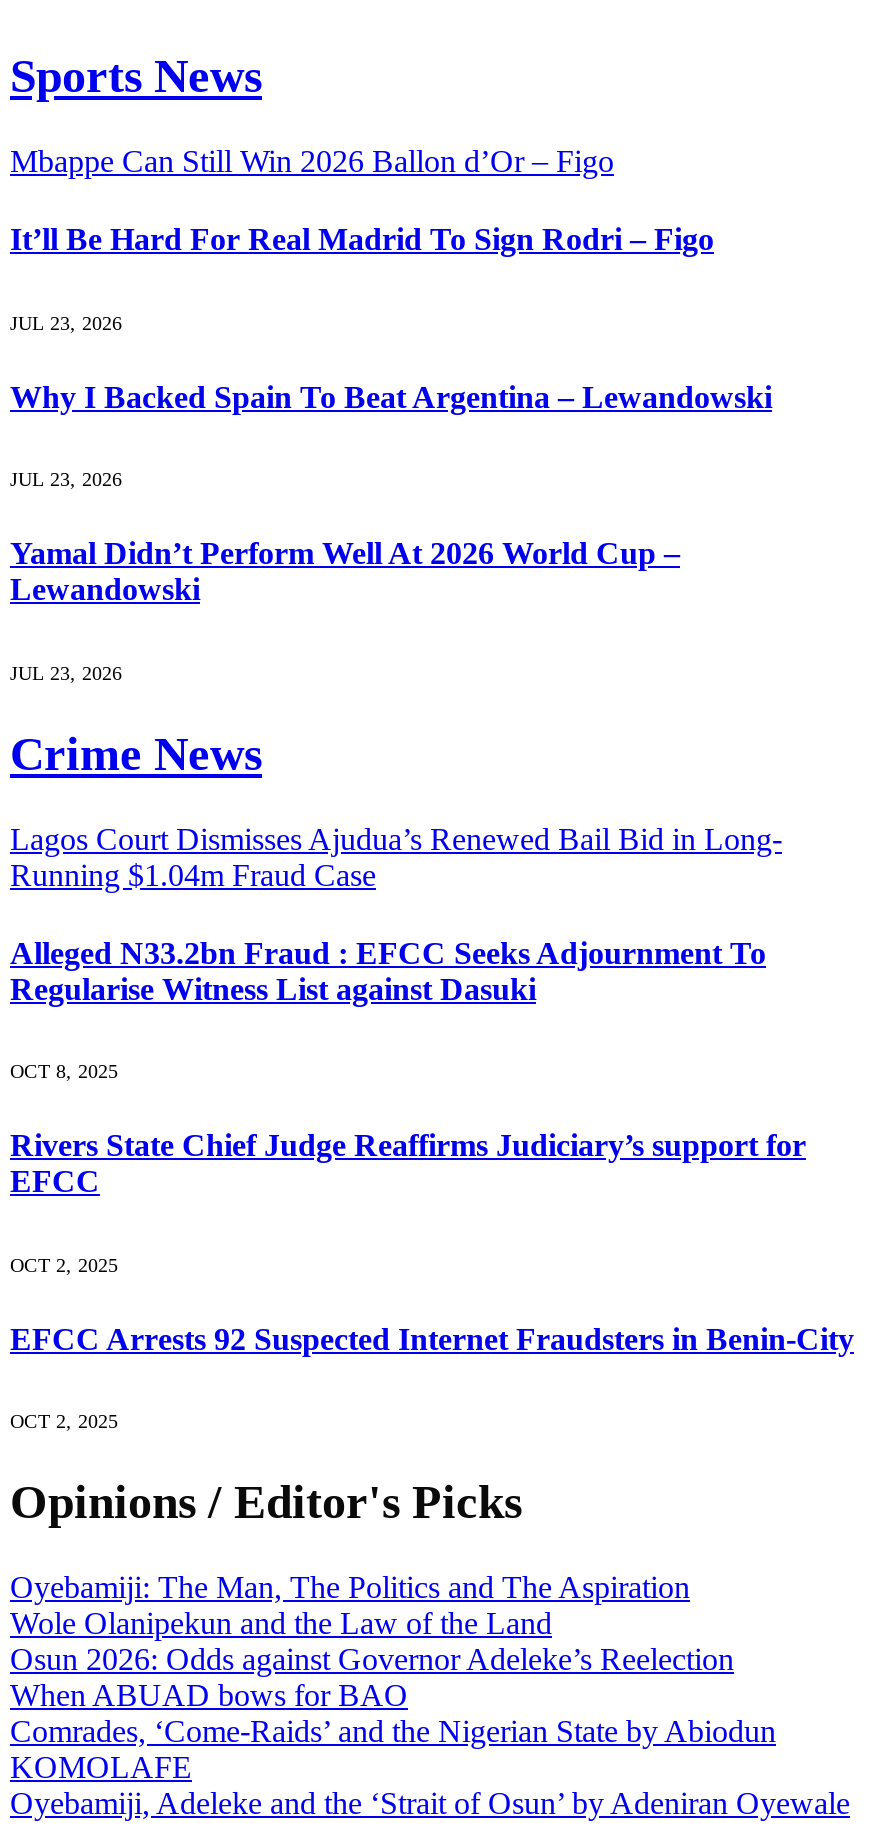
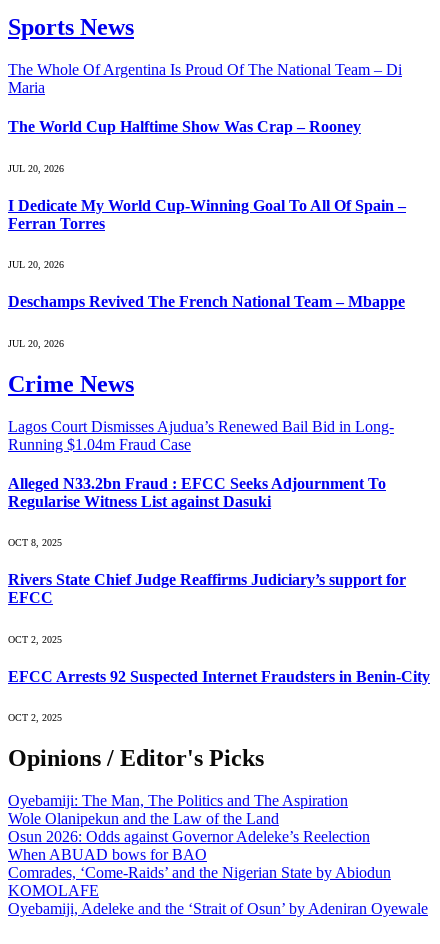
[10,144,614,178] Mbappe Can Still Win 2026 Ballon d’Or – Figo -> [8,61,402,96] The Whole Of Argentina Is Proud Of The National Team – Di | Maria
[10,223,714,257] It’ll Be Hard For Real Madrid To Sign Rodri – Figo -> [8,118,361,135] The World Cup Halftime Show Was Crap – Rooney
[10,311,122,333] JUL 23, 2026 -> [8,163,64,174] JUL 20, 2026
[10,380,772,414] Why I Backed Spain To Beat Argentina – Lewandowski -> [8,197,406,232] I Dedicate My World Cup-Winning Goal To All Of Spain – | Ferran Torres
[10,468,122,490] JUL 23, 2026 -> [8,259,64,270] JUL 20, 2026
[10,537,680,607] Yamal Didn’t Perform Well At 2026 World Cup – | Lewandowski -> [8,293,405,310] Deschamps Revived The French National Team – Mbappe
[10,661,122,683] JUL 23, 2026 -> [8,338,64,349] JUL 20, 2026

